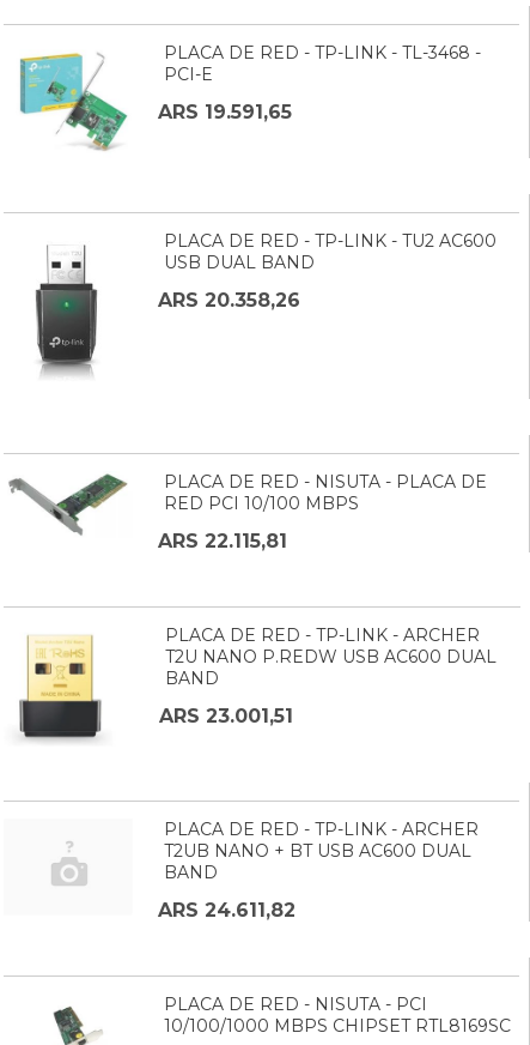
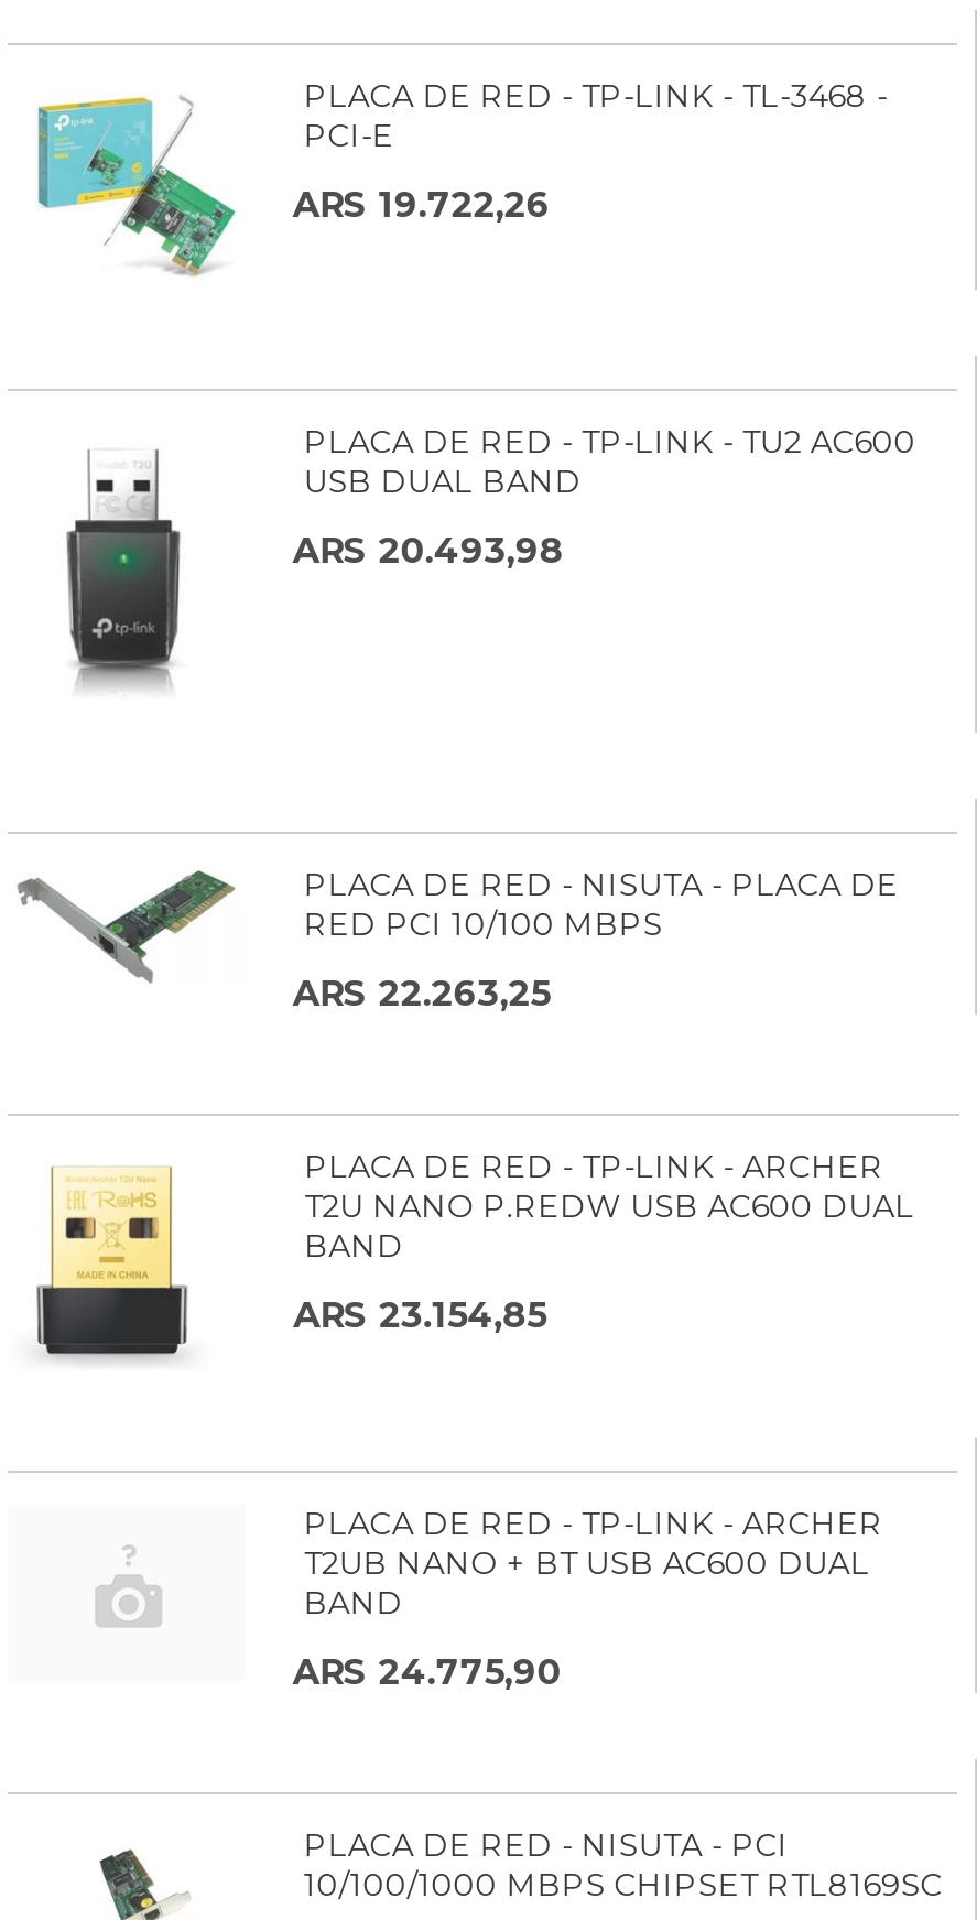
[158,100,292,123] ARS 19.591,65 -> [293,184,550,225] ARS 19.722,26
[158,289,301,311] ARS 20.358,26 -> [293,529,564,571] ARS 20.493,98
[158,529,287,552] ARS 22.115,81 -> [293,972,550,1014] ARS 22.263,25
[159,704,293,727] ARS 23.001,51 -> [293,1294,547,1336] ARS 23.154,85
[158,899,296,921] ARS 24.611,82 -> [293,1651,561,1693] ARS 24.775,90

